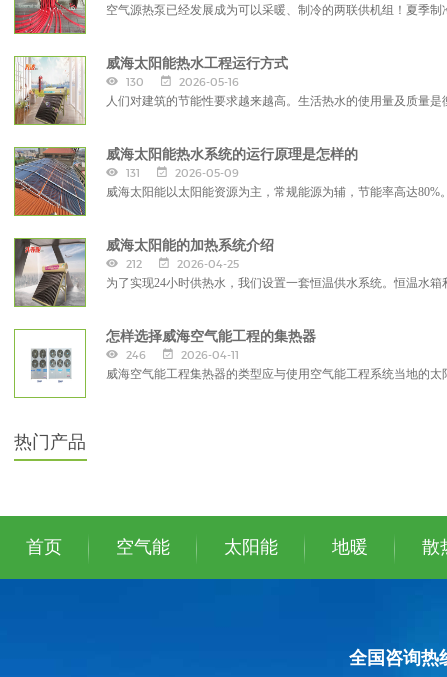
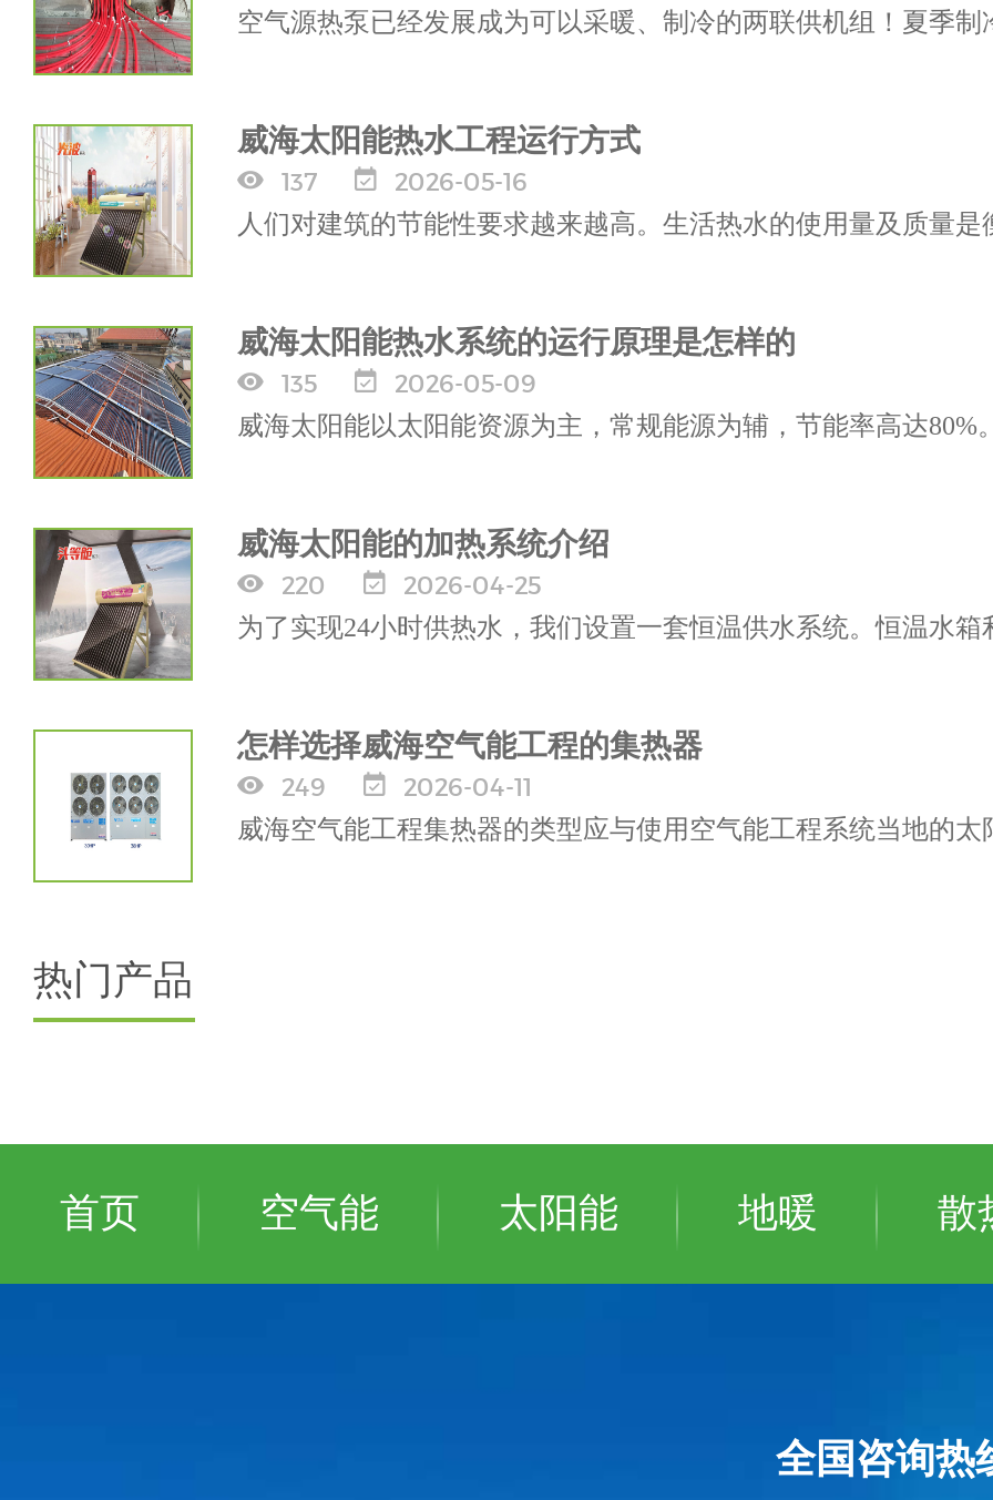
[126,75,144,89] 130 -> [281,166,317,197] 137
[126,166,140,180] 131 -> [281,368,317,399] 135
[126,257,142,271] 212 -> [281,570,326,601] 220
[126,348,146,362] 246 -> [281,772,326,803] 249

